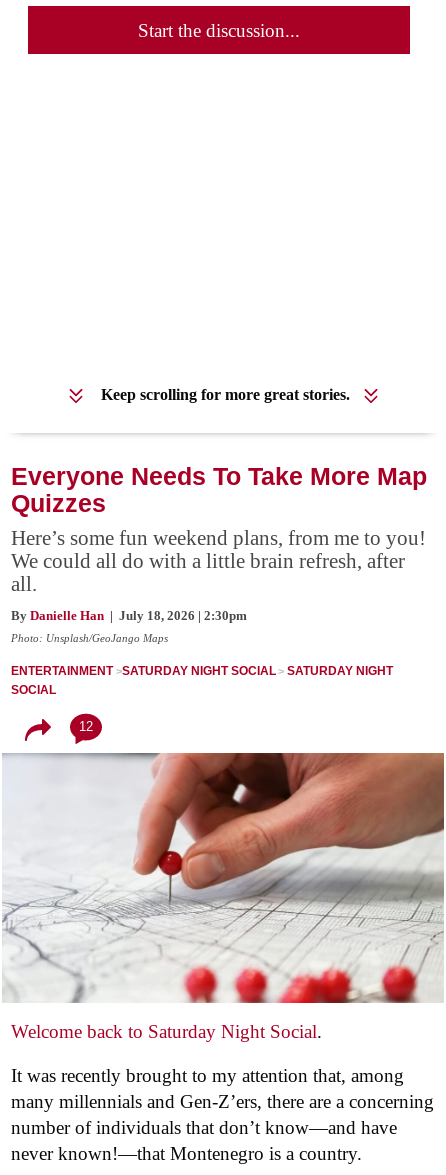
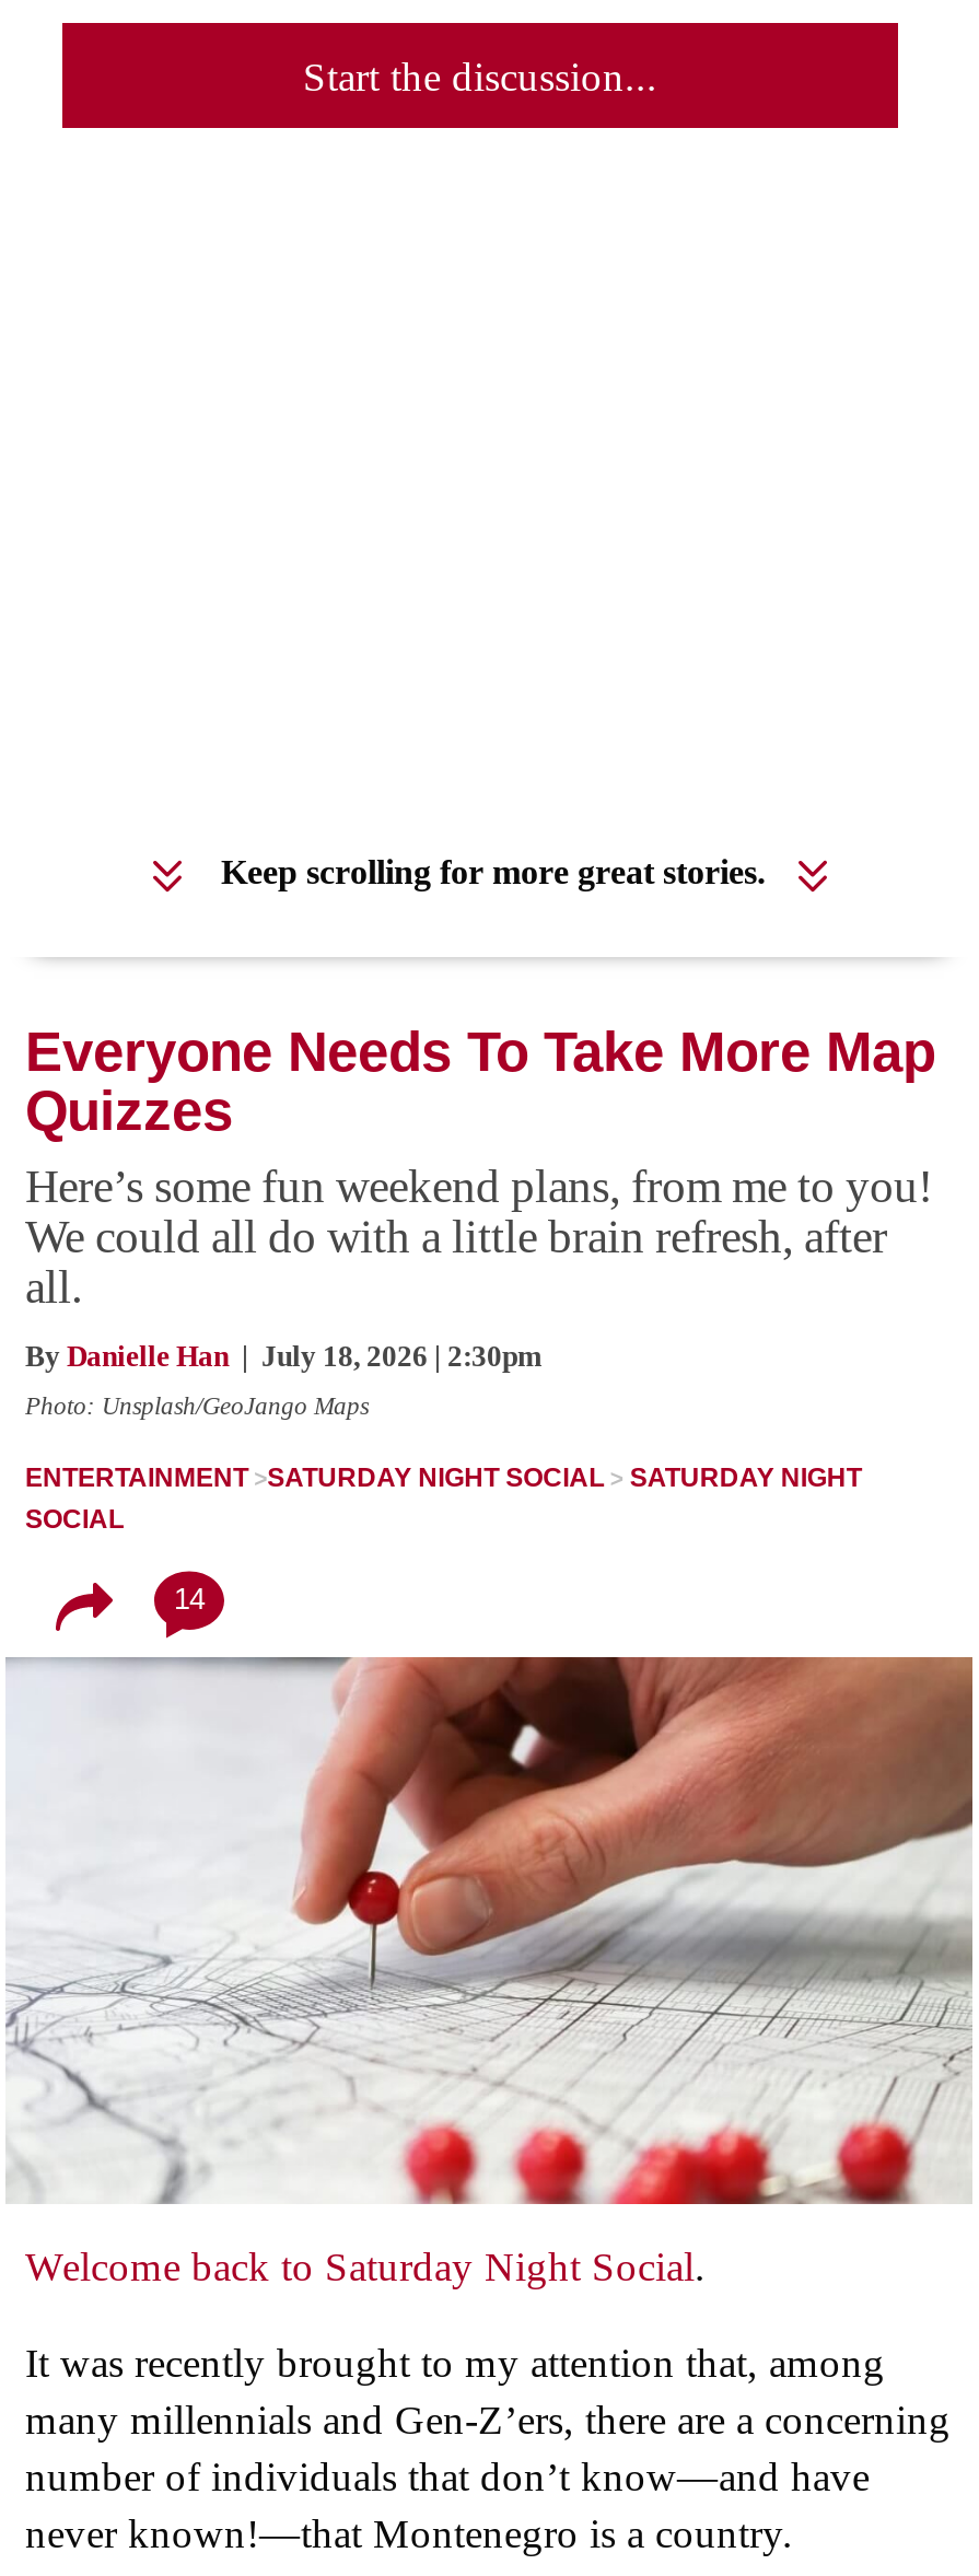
[79,719,93,734] 12 -> [174,1583,205,1616] 14

